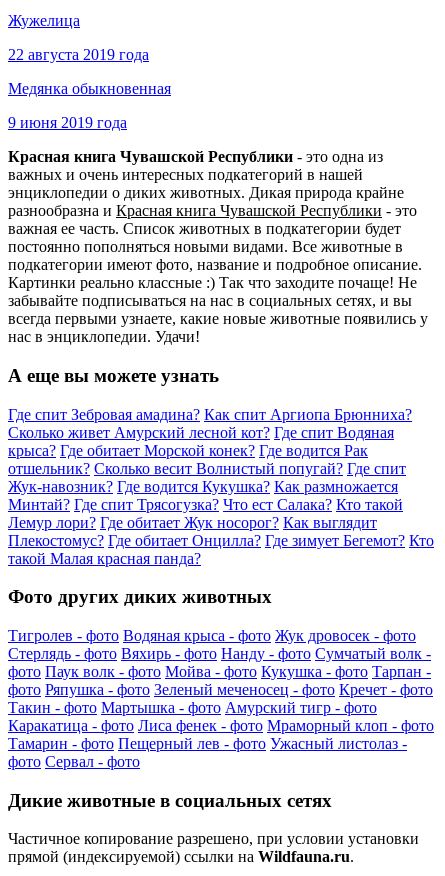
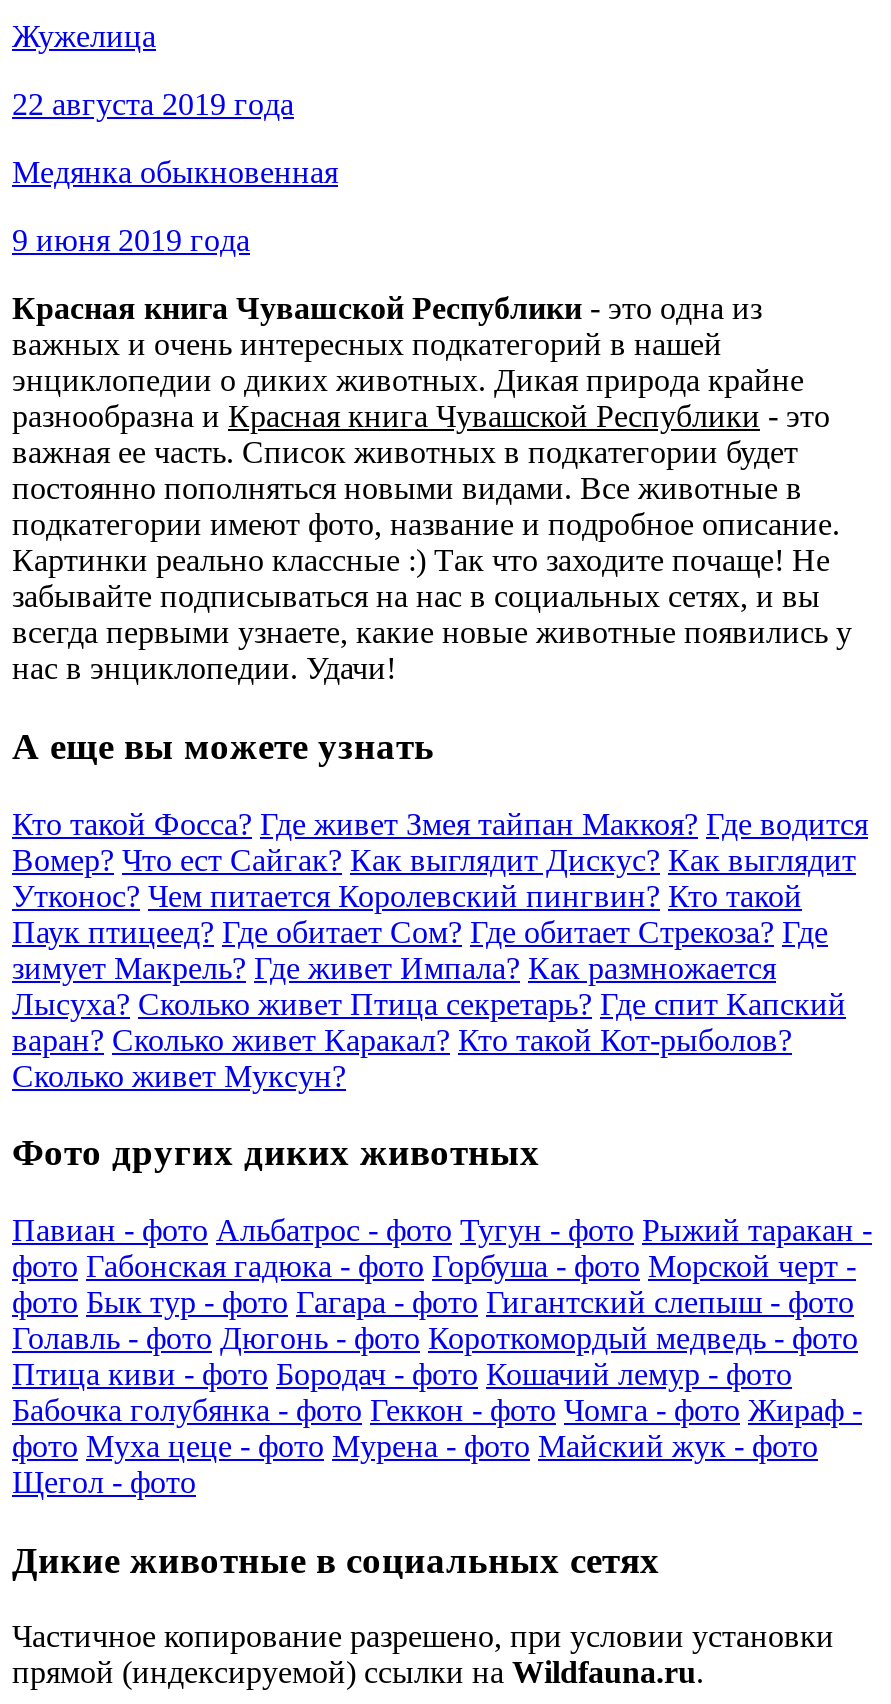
[8,405,434,566] Где спит Зебровая амадина? Как спит Аргиопа Брюнниха? | Сколько живет Амурский лесной кот? Где спит Водяная | крыса? Где обитает Морской конек? Где водится Рак | отшельник? Сколько весит Волнистый попугай? Где спит | Жук-навозник? Где водится Кукушка? Как размножается | Минтай? Где спит Трясогузка? Что ест Салака? Кто такой | Лемур лори? Где обитает Жук носорог? Как выглядит | Плекостомус? Где обитает Онцилла? Где зимует Бегемот? Кто | такой Малая красная панда? -> [12,806,868,1092] Кто такой Фосса? Где живет Змея тайпан Маккоя? Где водится | Вомер? Что ест Сайгак? Как выглядит Дискус? Как выглядит | Утконос? Чем питается Королевский пингвин? Кто такой | Паук птицеед? Где обитает Сом? Где обитает Стрекоза? Где | зимует Макрель? Где живет Импала? Как размножается | Лысуха? Сколько живет Птица секретарь? Где спит Капский | варан? Сколько живет Каракал? Кто такой Кот-рыболов? | Сколько живет Муксун?
[8,627,434,770] Тигролев - фото Водяная крыса - фото Жук дровосек - фото | Стерлядь - фото Вяхирь - фото Нанду - фото Сумчатый волк - | фото Паук волк - фото Мойва - фото Кукушка - фото Тарпан - | фото Ряпушка - фото Зеленый меченосец - фото Кречет - фото | Такин - фото Мартышка - фото Амурский тигр - фото | Каракатица - фото Лиса фенек - фото Мраморный клоп - фото | Тамарин - фото Пещерный лев - фото Ужасный листолаз - | фото Сервал - фото -> [12,1213,872,1499] Павиан - фото Альбатрос - фото Тугун - фото Рыжий таракан - | фото Габонская гадюка - фото Горбуша - фото Морской черт - | фото Бык тур - фото Гагара - фото Гигантский слепыш - фото | Голавль - фото Дюгонь - фото Короткомордый медведь - фото | Птица киви - фото Бородач - фото Кошачий лемур - фото | Бабочка голубянка - фото Геккон - фото Чомга - фото Жираф - | фото Муха цеце - фото Мурена - фото Майский жук - фото | Щегол - фото

